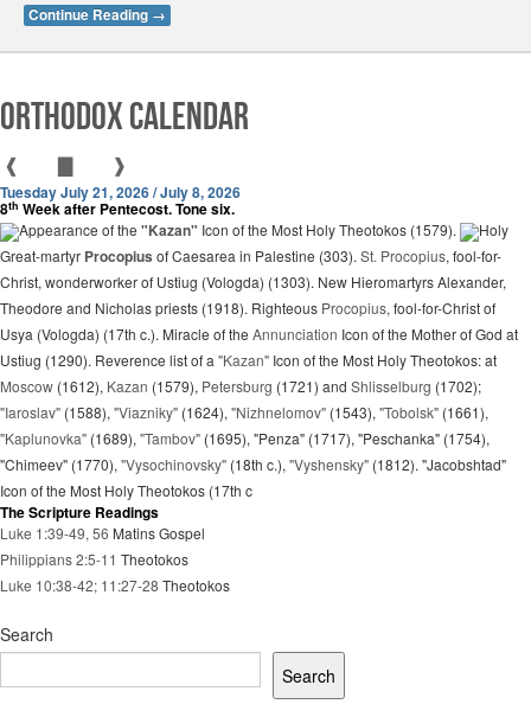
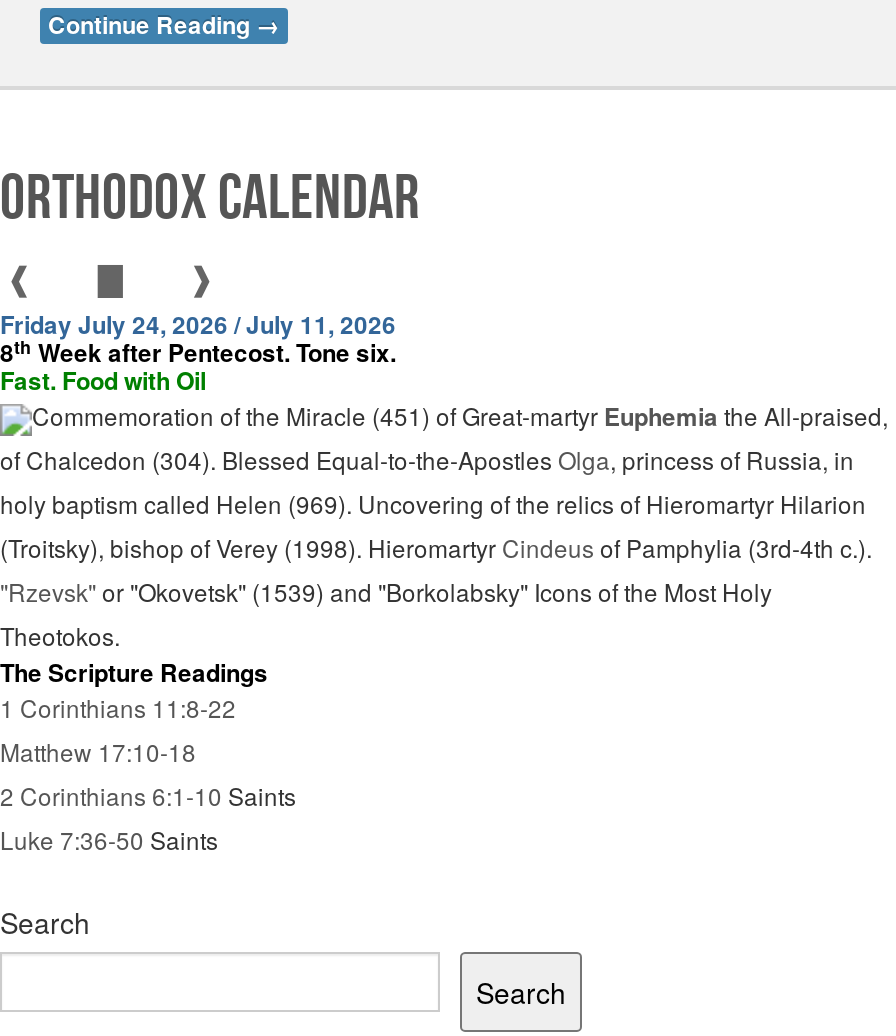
[0,181,241,203] Tuesday July 21, 2026 / July 8, 2026 -> [0,306,396,342] Friday July 24, 2026 / July 11, 2026
[0,219,518,500] Appearance of the "Kazan" Icon of the Most Holy Theotokos (1579). | Holy | Great-martyr Procopius of Caesarea in Palestine (303). St. Procopius, fool-for- | Christ, wonderworker of Ustiug (Vologda) (1303). New Hieromartyrs Alexander, | Theodore and Nicholas priests (1918). Righteous Procopius, fool-for-Christ of | Usya (Vologda) (17th c.). Miracle of the Annunciation Icon of the Mother of God at | Ustiug (1290). Reverence list of a "Kazan" Icon of the Most Holy Theotokos: at | Moscow (1612), Kazan (1579), Petersburg (1721) and Shlisselburg (1702); | "Iaroslav" (1588), "Viazniky" (1624), "Nizhnelomov" (1543), "Tobolsk" (1661), | "Kaplunovka" (1689), "Tambov" (1695), "Penza" (1717), "Peschanka" (1754), | "Chimeev" (1770), "Vysochinovsky" (18th c.), "Vyshensky" (1812). "Jacobshtad" | Icon of the Most Holy Theotokos (17th c -> [0,362,888,652] Fast. Food with Oil | Commemoration of the Miracle (451) of Great-martyr Euphemia the All-praised, | of Chalcedon (304). Blessed Equal-to-the-Apostles Olga, princess of Russia, in | holy baptism called Helen (969). Uncovering of the relics of Hieromartyr Hilarion | (Troitsky), bishop of Verey (1998). Hieromartyr Cindeus of Pamphylia (3rd-4th c.). | "Rzevsk" or "Okovetsk" (1539) and "Borkolabsky" Icons of the Most Holy | Theotokos.
moved [0,501,159,523] -> [0,654,268,690]: The Scripture Readings
[0,523,230,595] Luke 1:39-49, 56 Matins Gospel | Philippians 2:5-11 Theotokos | Luke 10:38-42; 11:27-28 Theotokos -> [0,690,296,856] 1 Corinthians 11:8-22 | Matthew 17:10-18 | 2 Corinthians 6:1-10 Saints | Luke 7:36-50 Saints

